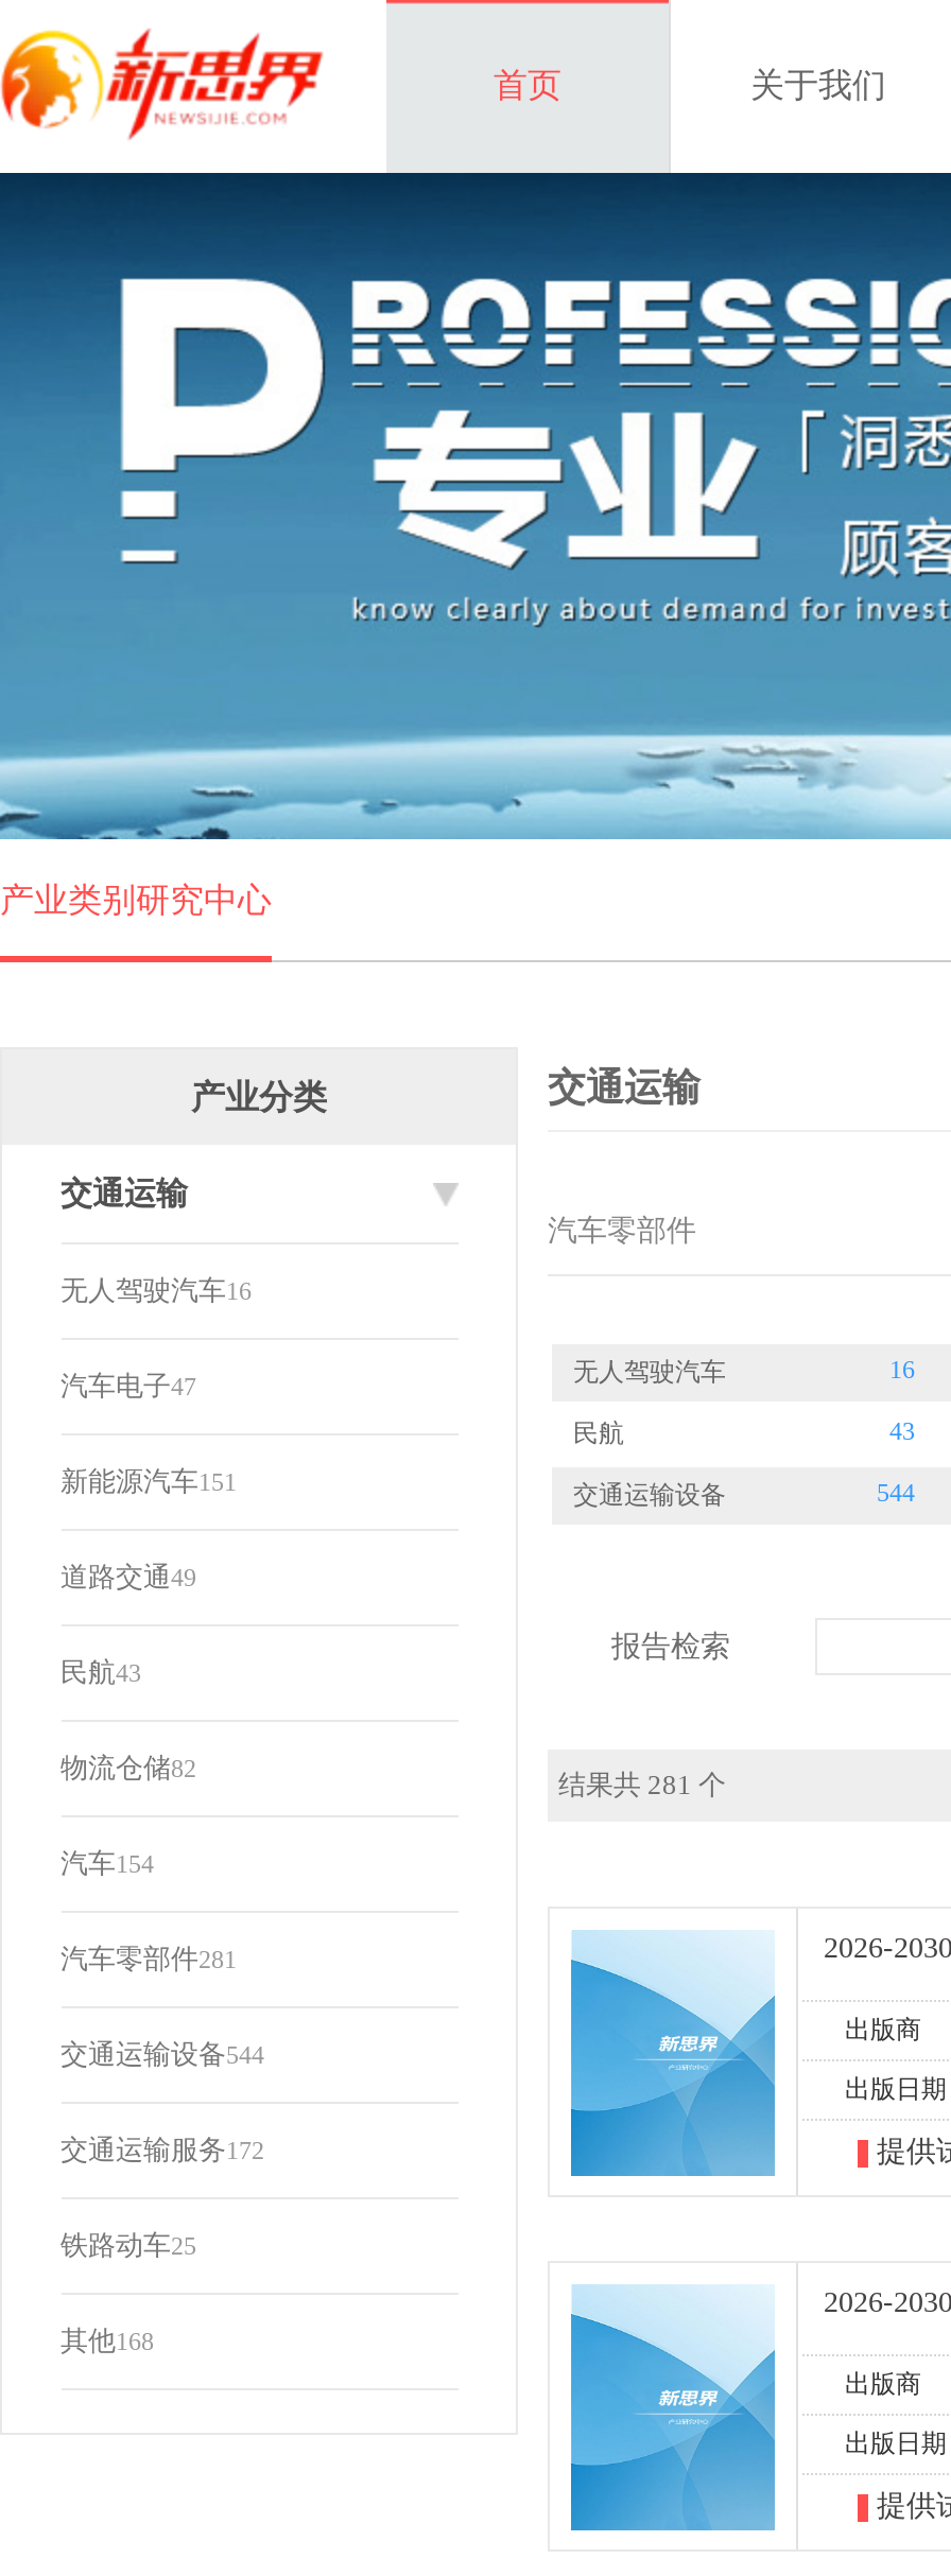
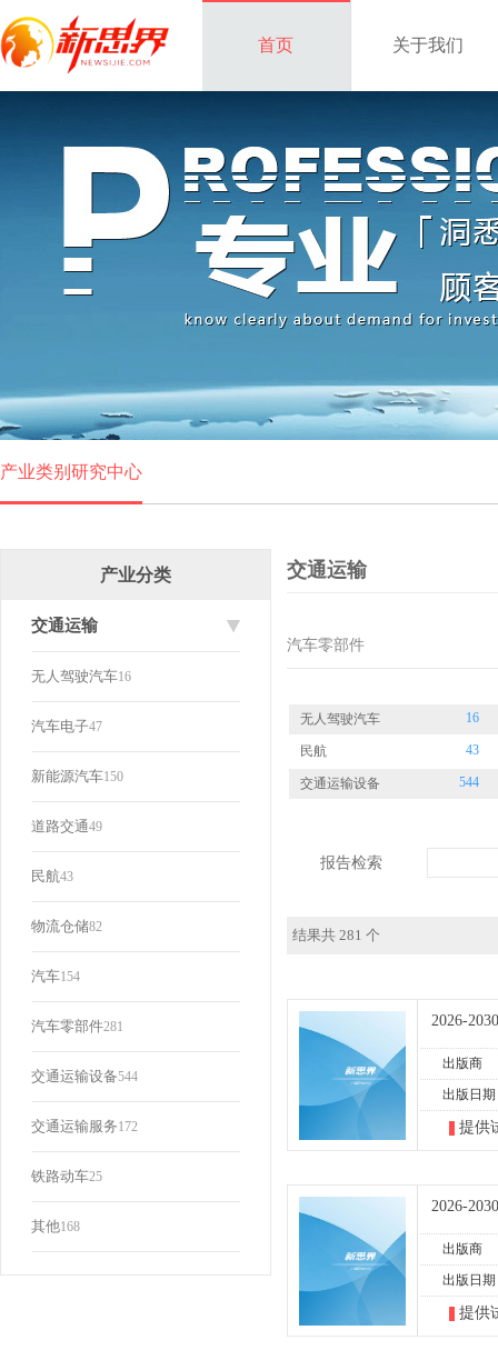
[60,1465,237,1497] 新能源汽车151 -> [32,768,124,784] 新能源汽车150

